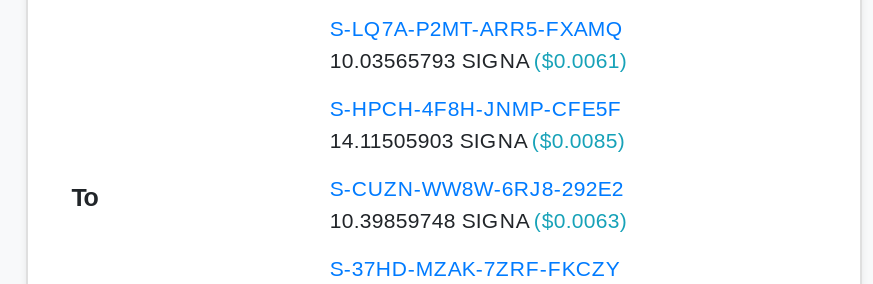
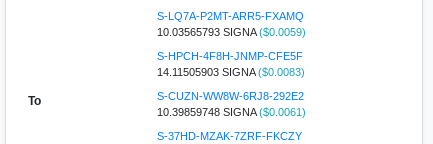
[330,47,628,71] 10.03565793 SIGNA ($0.0061) -> [157,25,306,37] 10.03565793 SIGNA ($0.0059)
[330,127,626,151] 14.11505903 SIGNA ($0.0085) -> [157,65,305,77] 14.11505903 SIGNA ($0.0083)
[330,207,628,231] 10.39859748 SIGNA ($0.0063) -> [157,105,306,117] 10.39859748 SIGNA ($0.0061)

